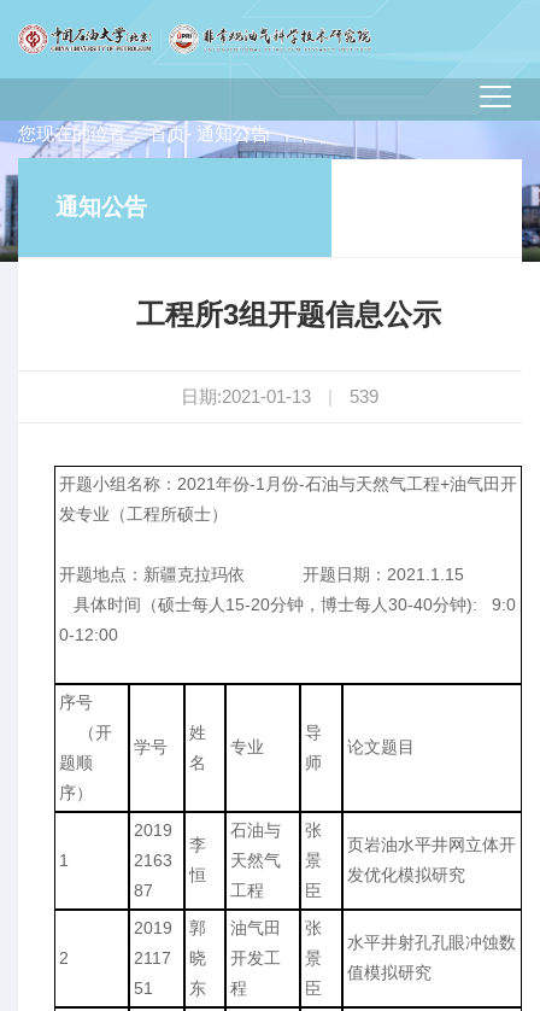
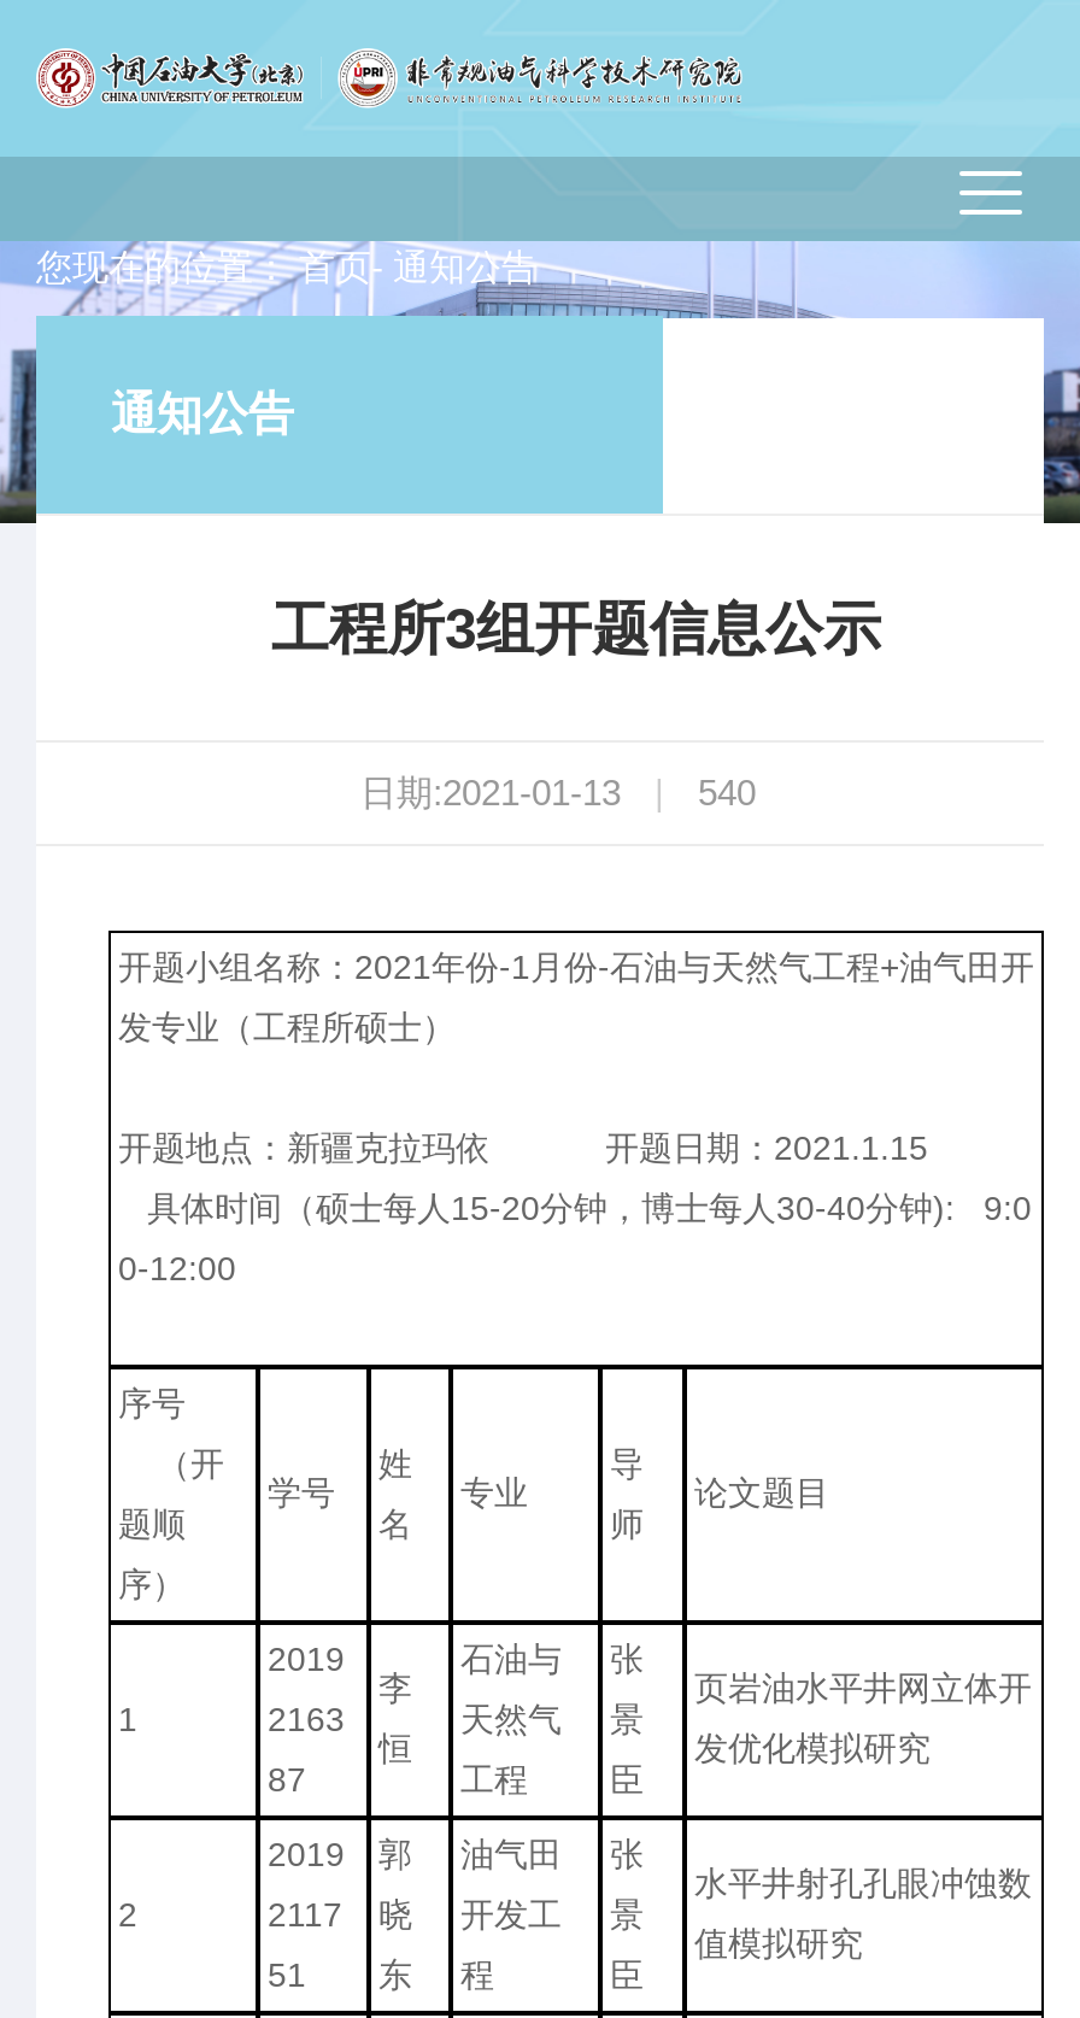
[349,386,378,406] 539 -> [698,771,756,812] 540

